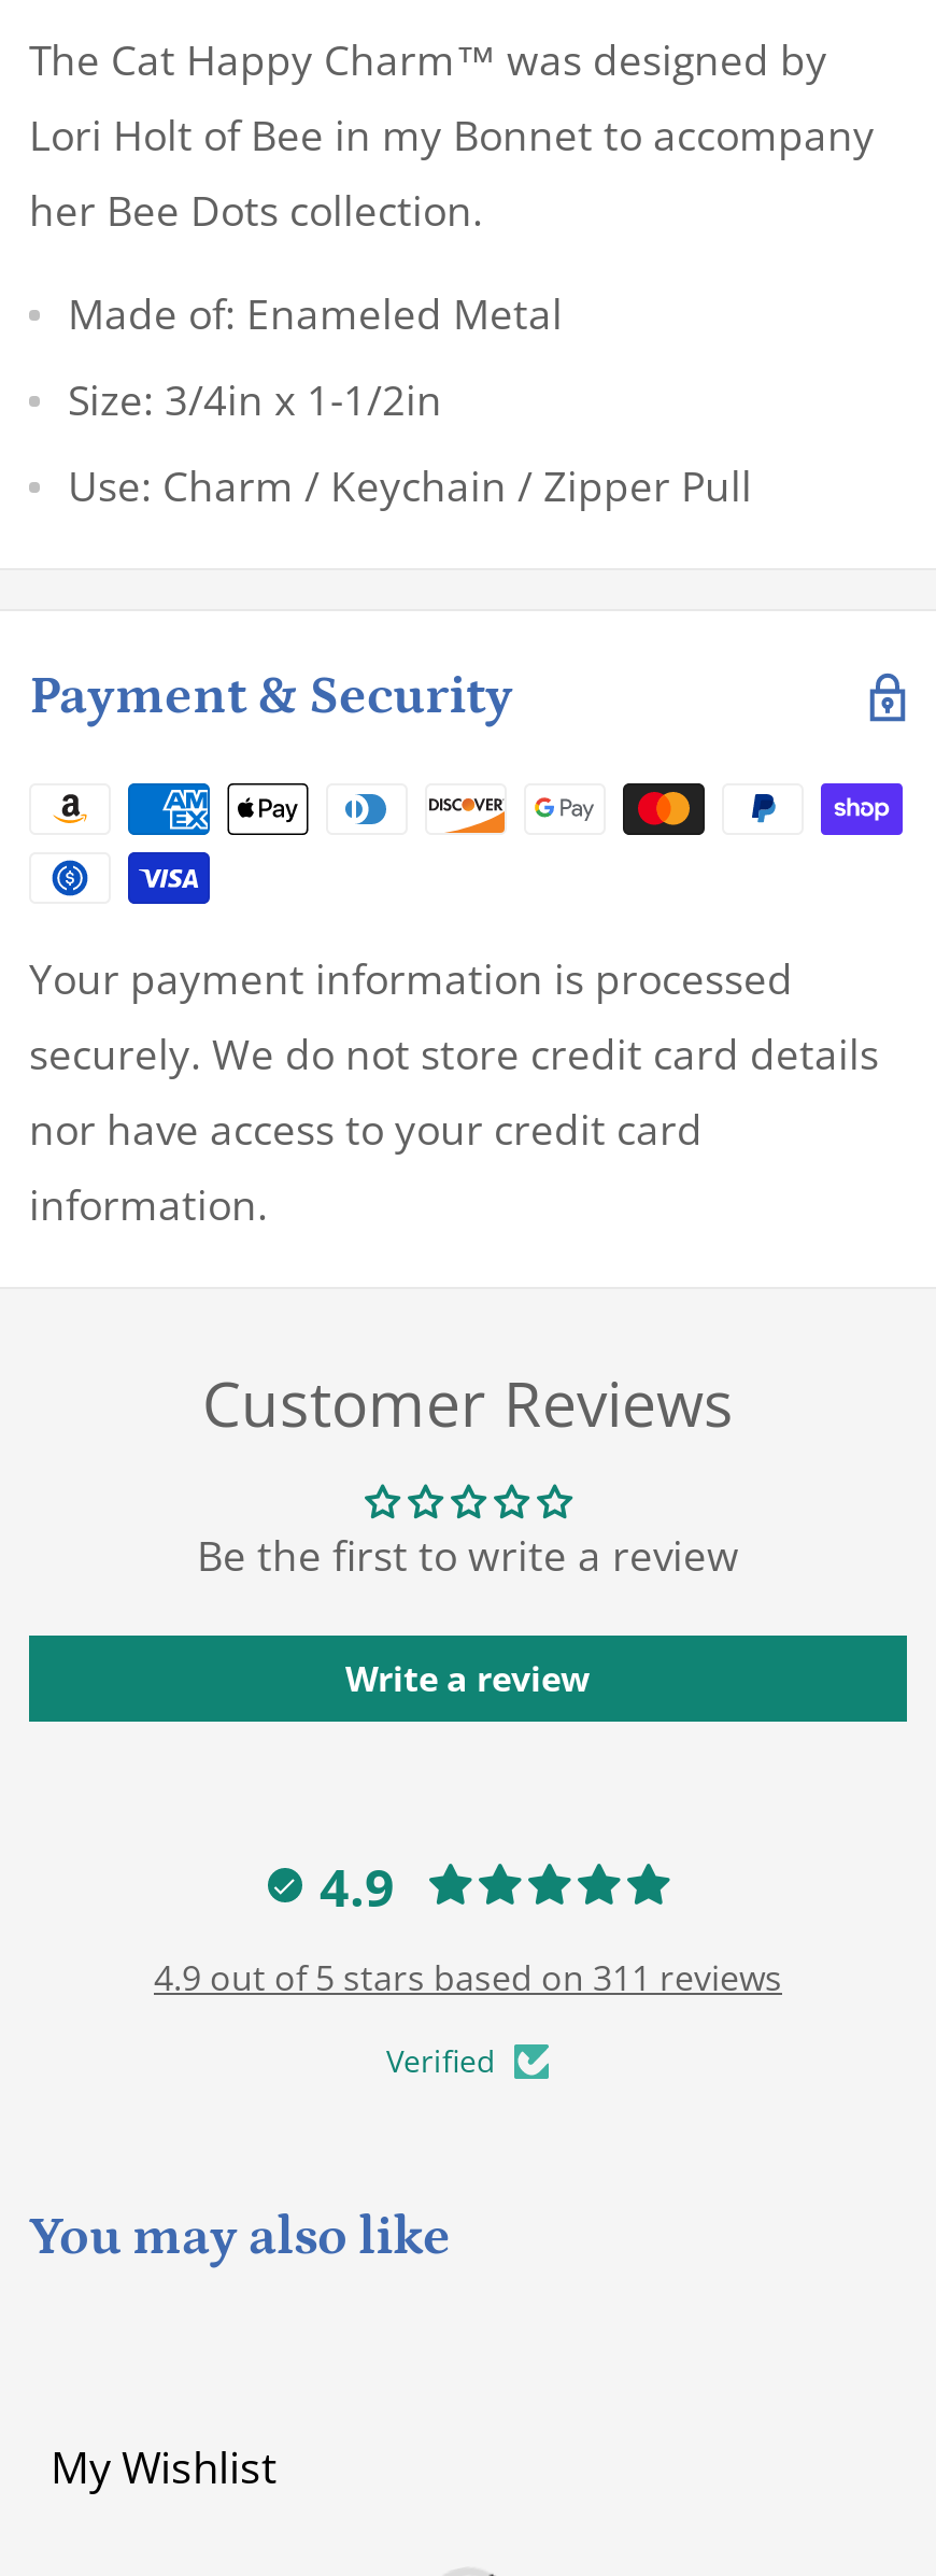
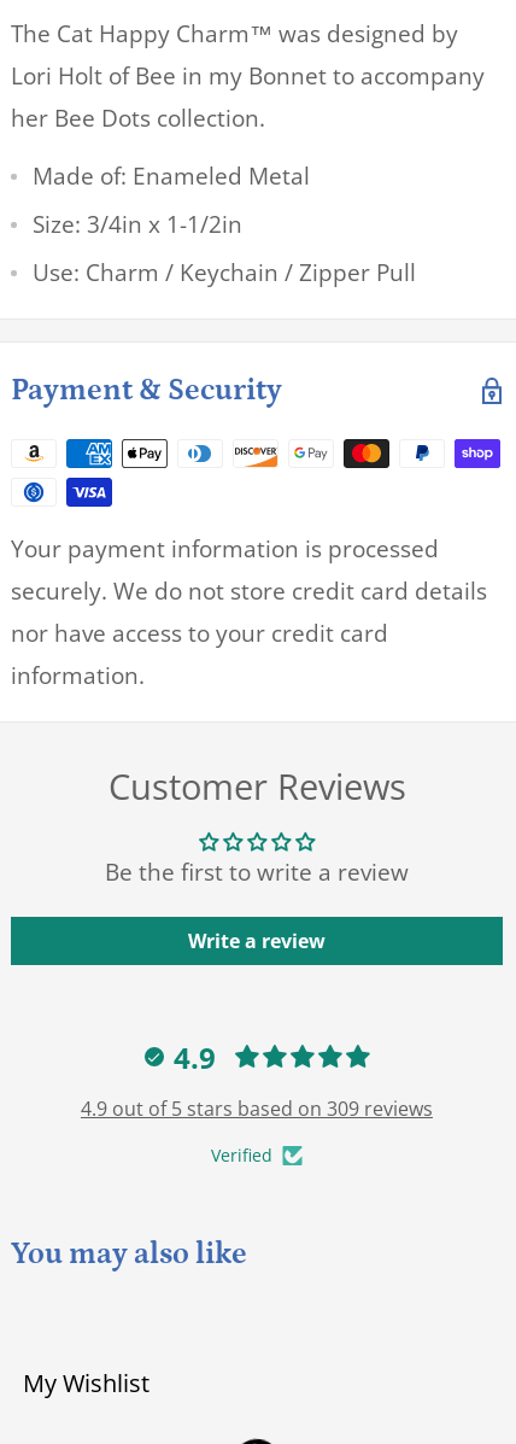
[154,1954,782,2002] 4.9 out of 5 stars based on 311 reviews -> [81,1095,433,1122] 4.9 out of 5 stars based on 309 reviews

